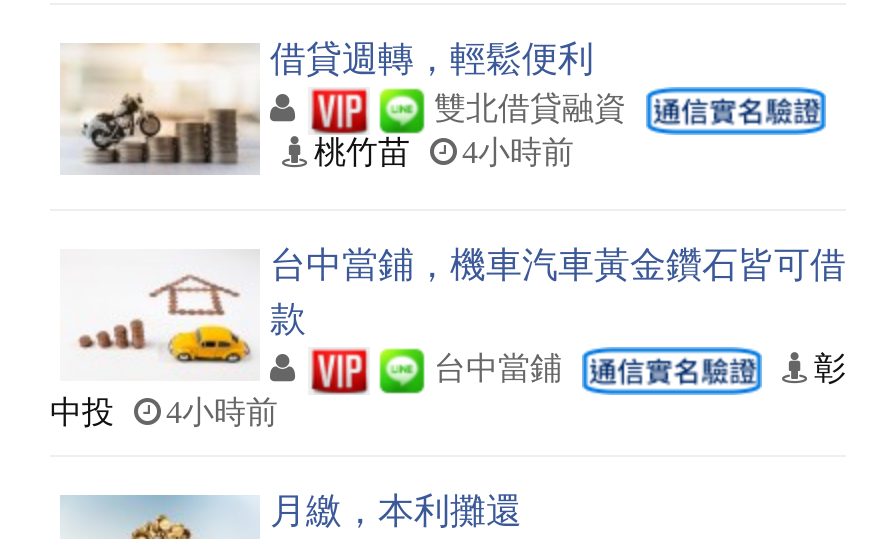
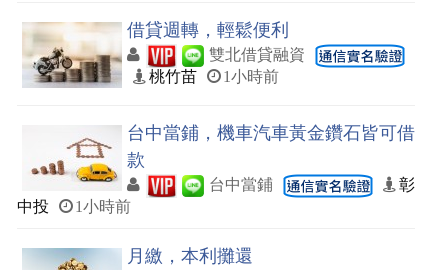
[314,135,574,169] 桃竹苗 4小時前 -> [149,68,279,85] 桃竹苗 1小時前
[50,395,278,429] 中投 4小時前 -> [17,198,131,215] 中投 1小時前

